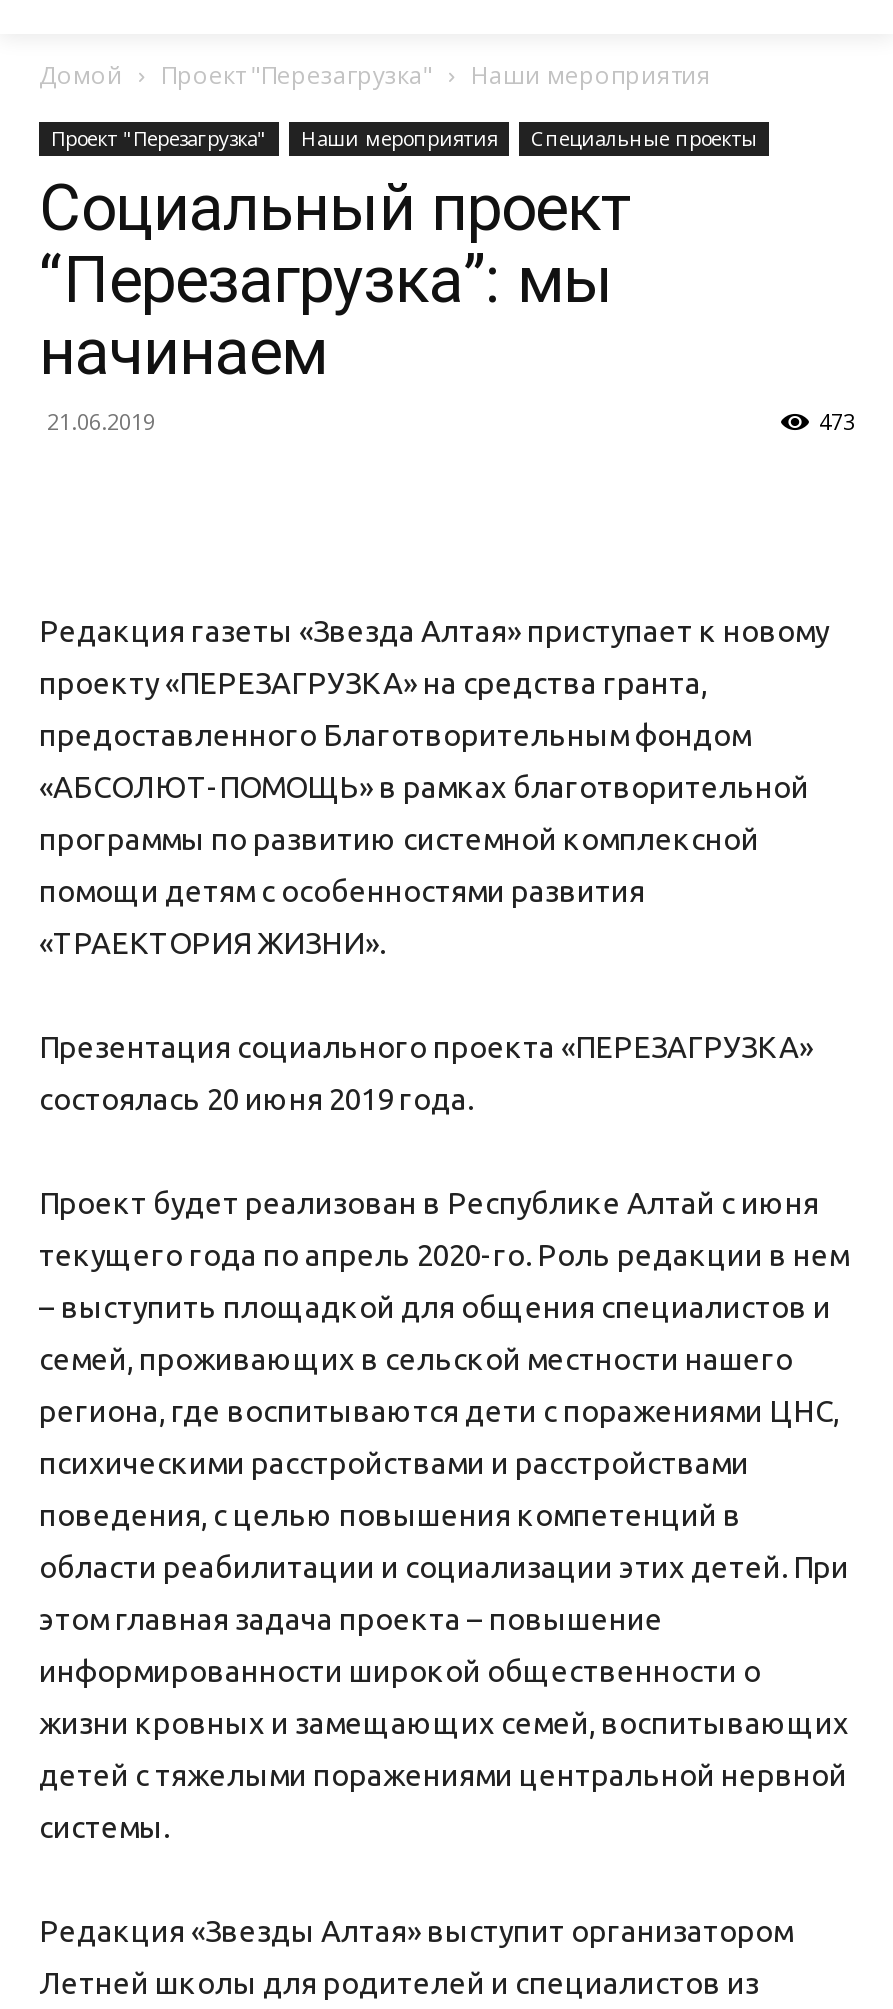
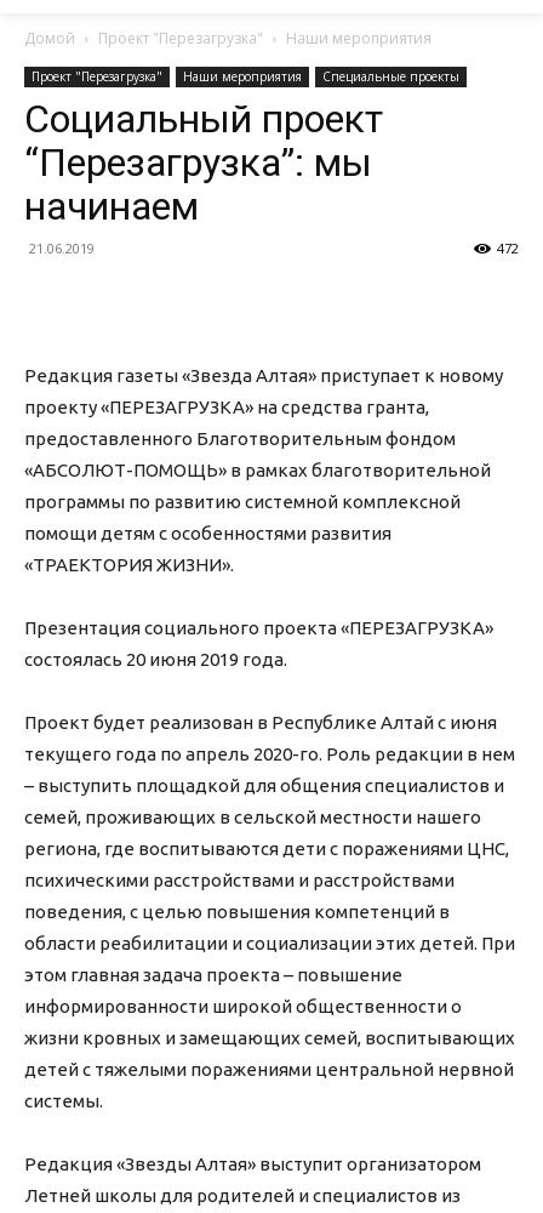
[819,407,855,437] 473 -> [497,239,519,258] 472

